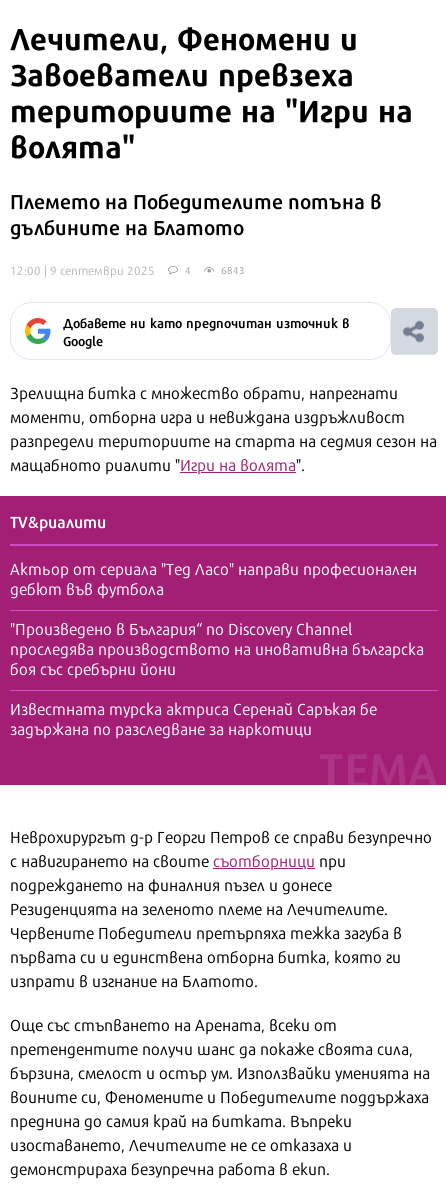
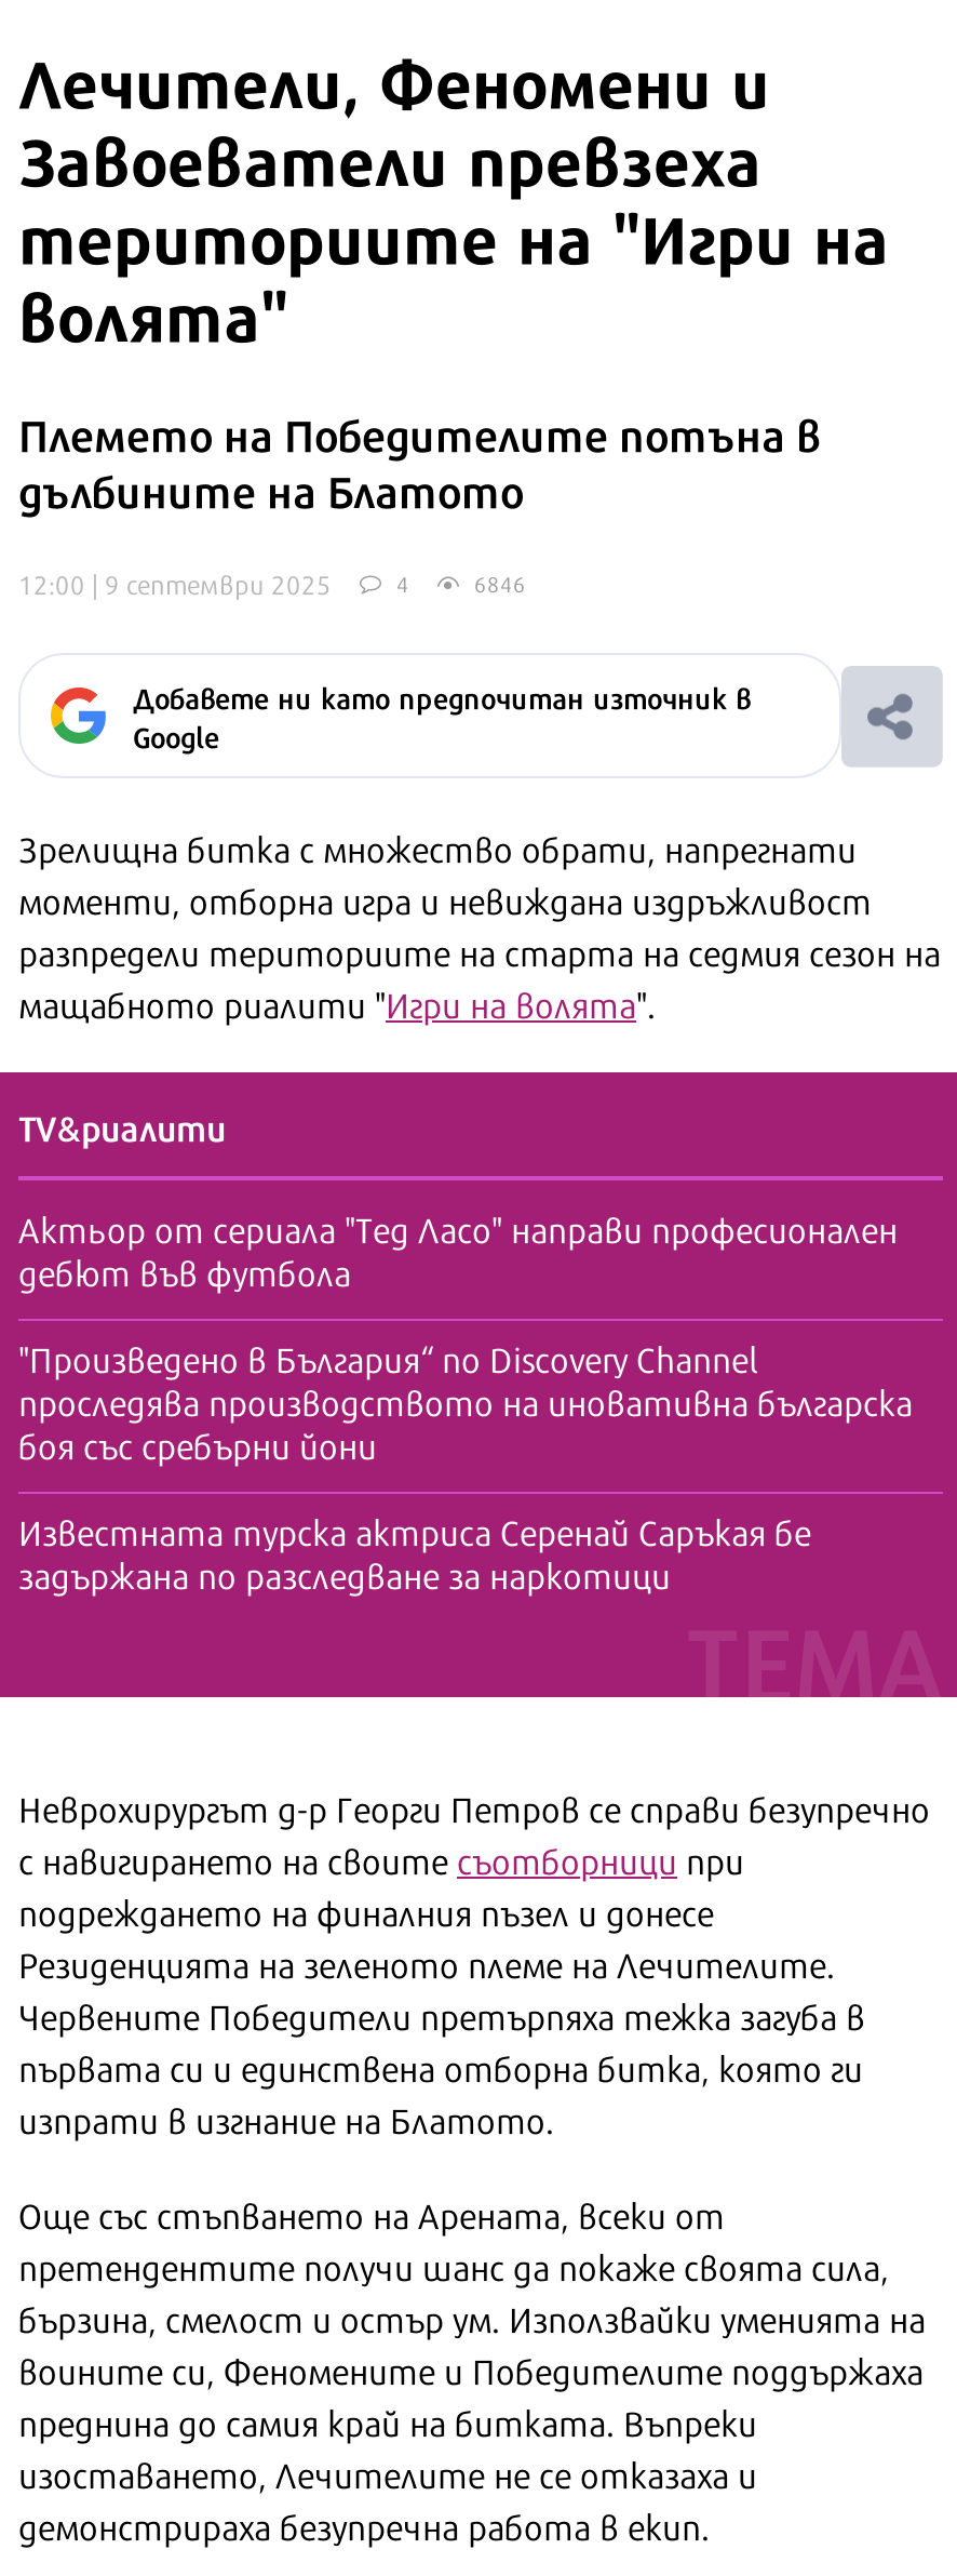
[221,262,245,277] 6843 -> [474,566,526,599] 6846

